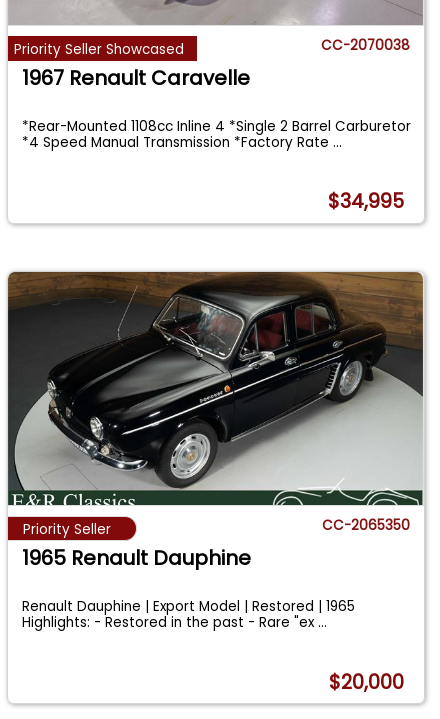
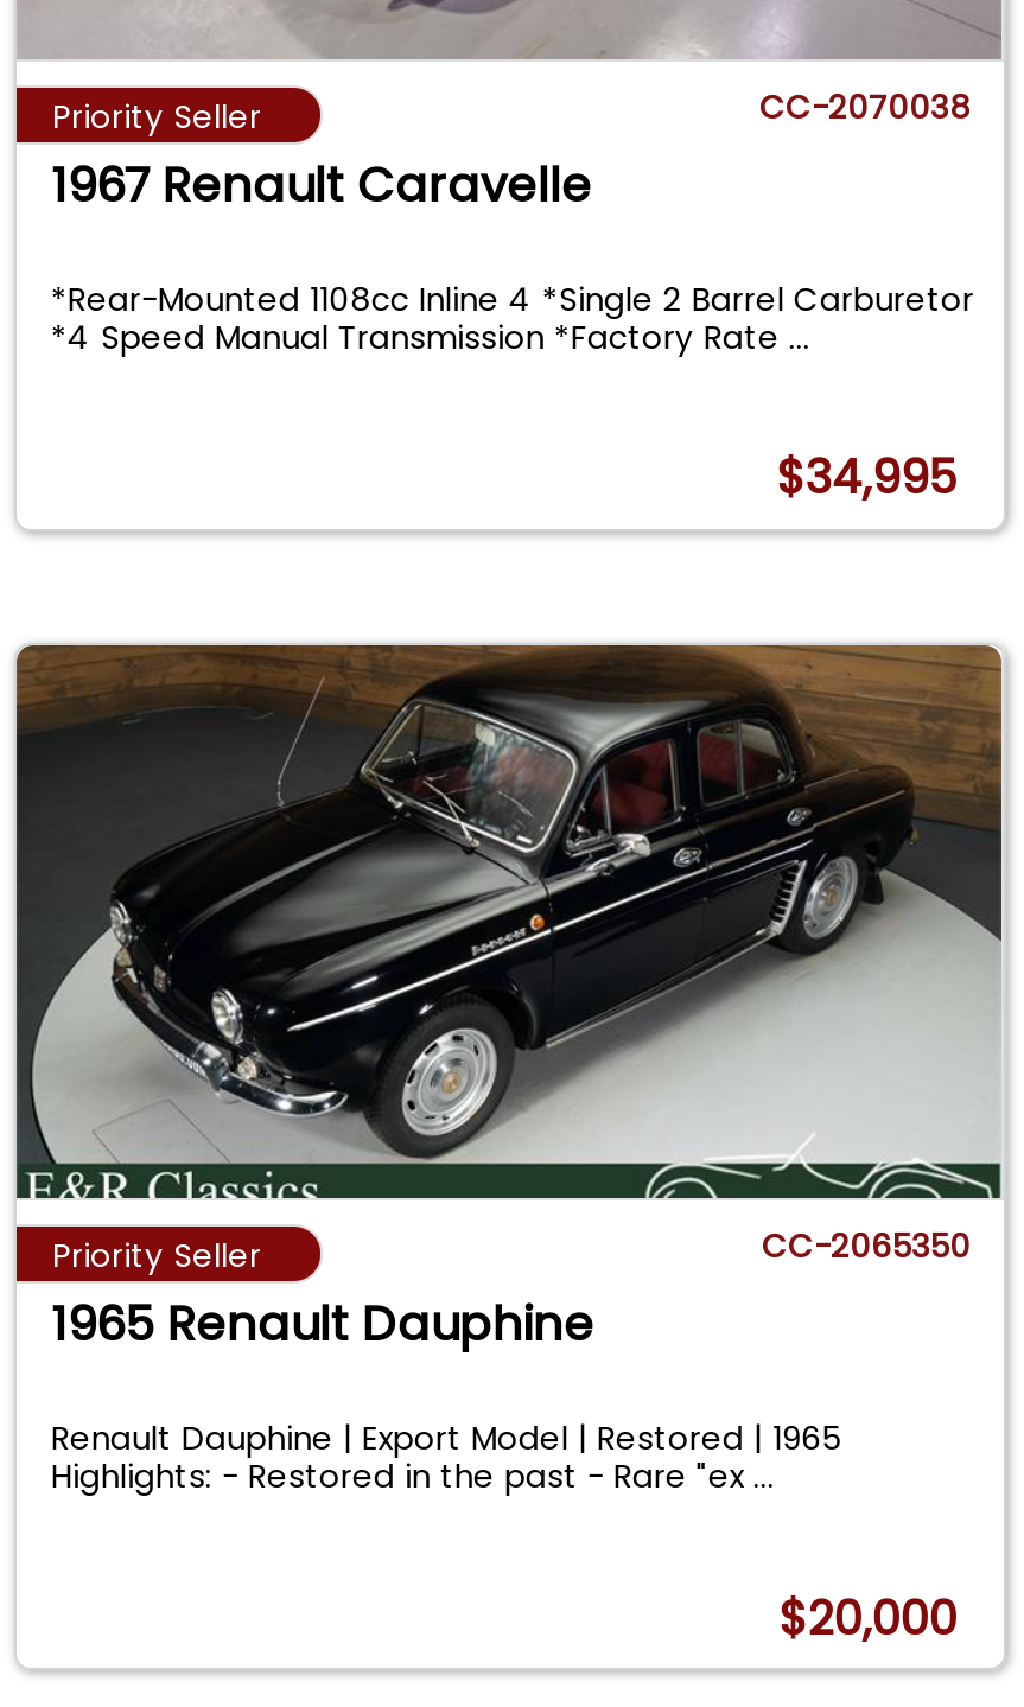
[14,40,184,59] Priority Seller Showcased -> [52,94,261,140] Priority Seller

